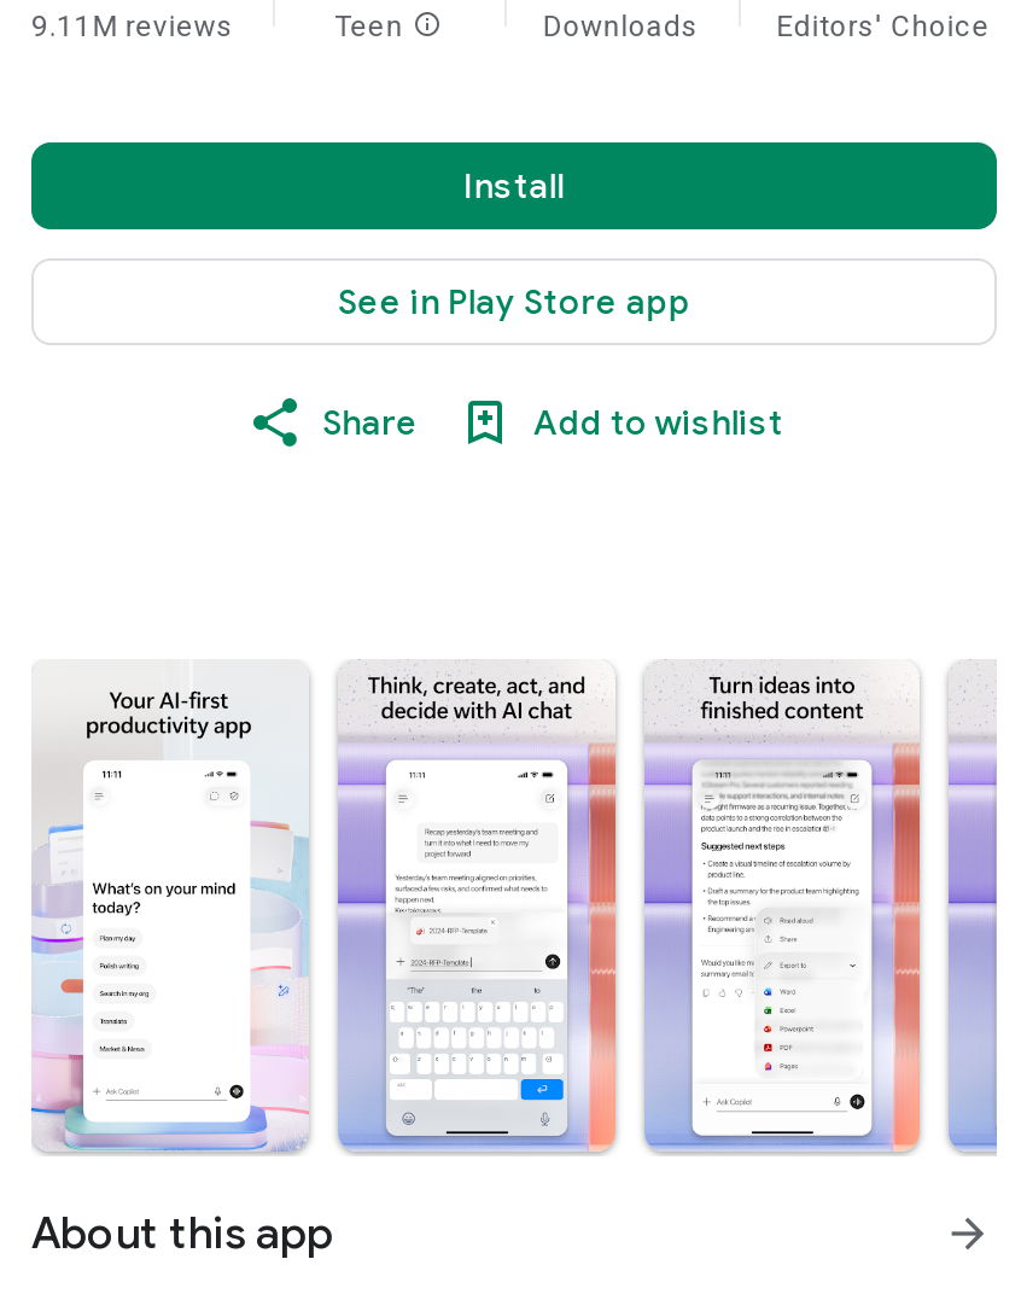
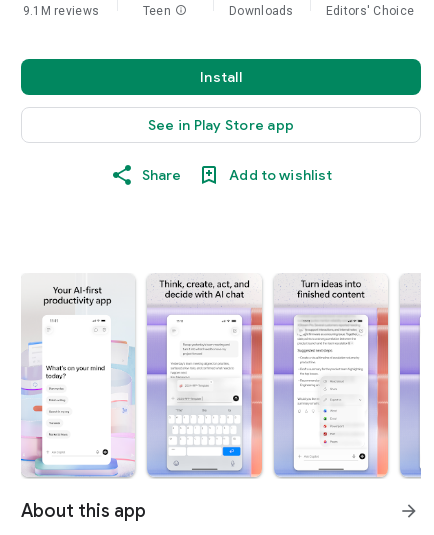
[31,10,234,43] 9.11M reviews -> [23,4,99,18] 9.1M reviews

